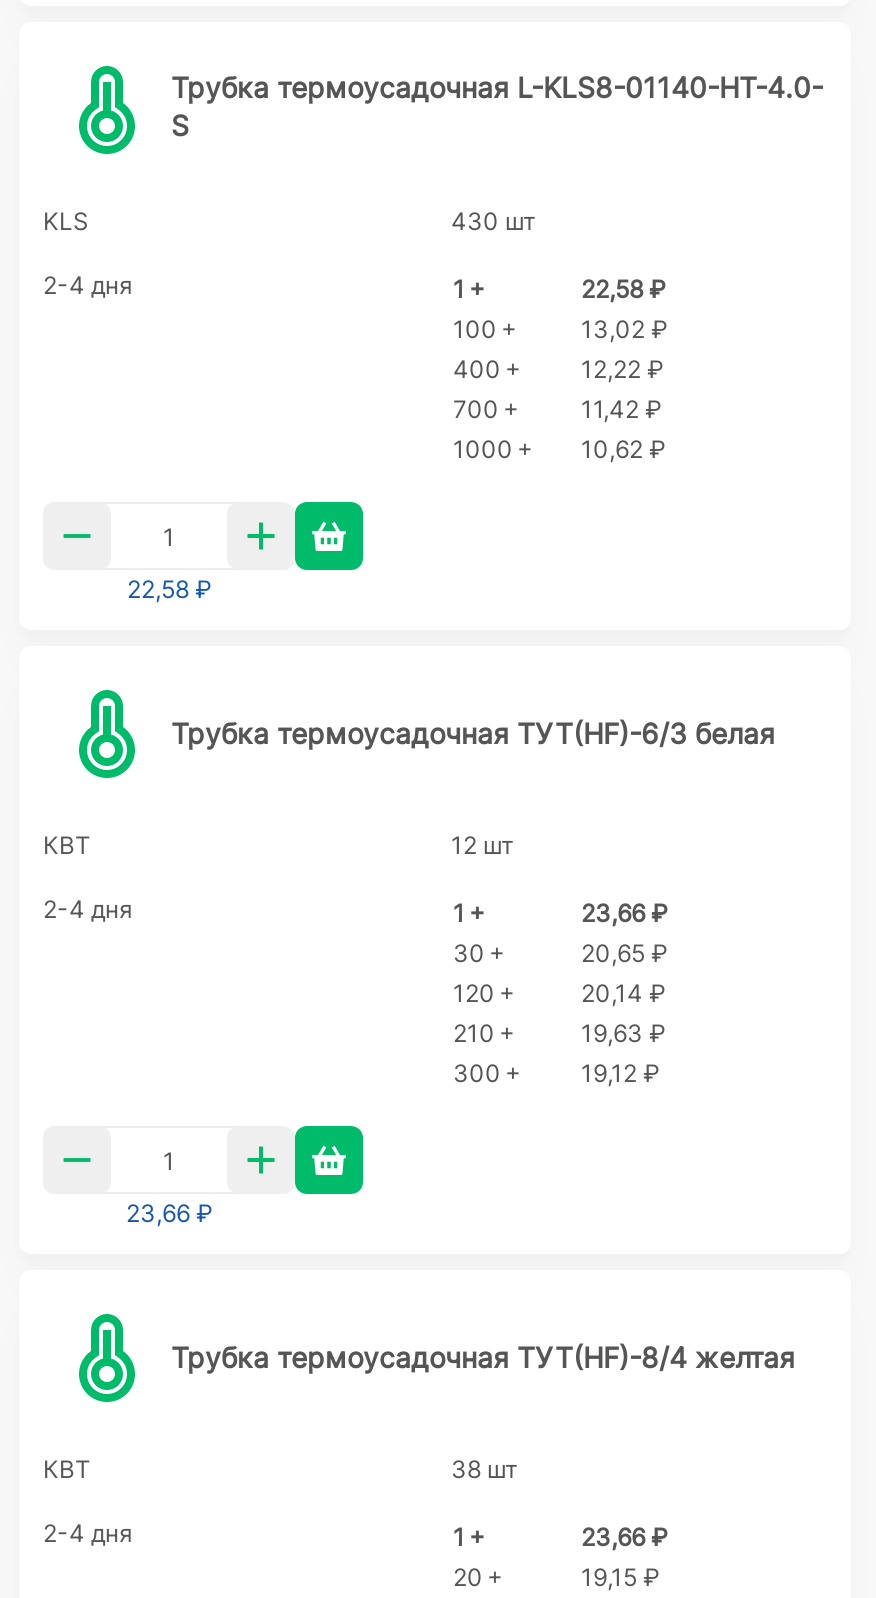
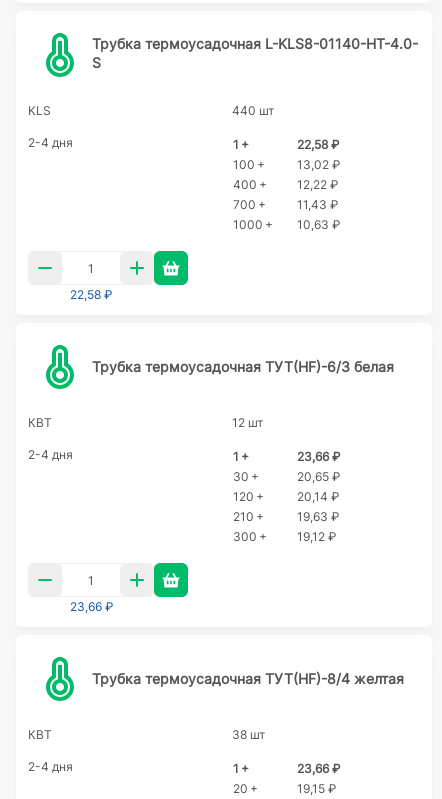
[451,206,535,236] 430 шт -> [232,103,274,118] 440 шт
[581,394,661,424] 11,42 ₽ -> [297,197,338,212] 11,43 ₽
[453,434,665,464] 1000 + 10,62 ₽ -> [233,217,340,232] 1000 + 10,63 ₽

